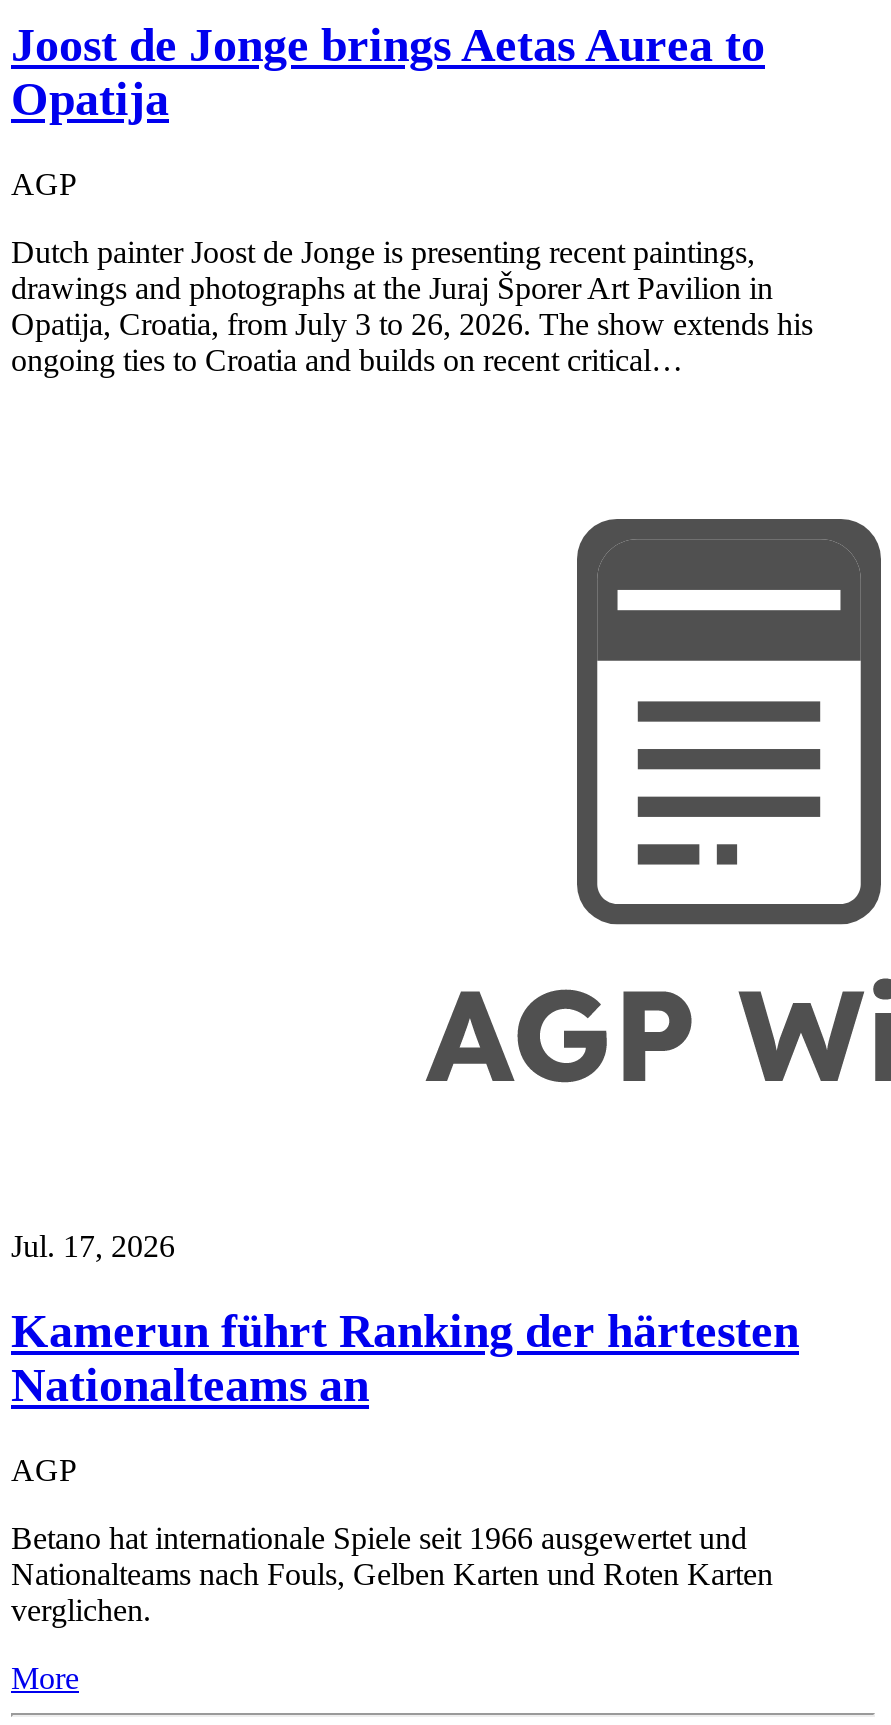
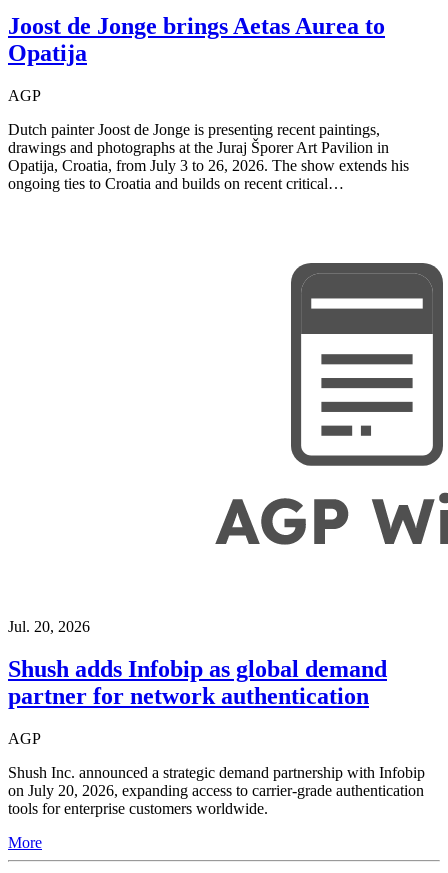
[11,1229,175,1263] Jul. 17, 2026 -> [8,618,90,635] Jul. 20, 2026
[11,1305,799,1411] Kamerun führt Ranking der härtesten | Nationalteams an -> [8,656,387,709] Shush adds Infobip as global demand | partner for network authentication
[11,1521,773,1627] Betano hat internationale Spiele seit 1966 ausgewertet und | Nationalteams nach Fouls, Gelben Karten und Roten Karten | verglichen. -> [8,764,425,817] Shush Inc. announced a strategic demand partnership with Infobip | on July 20, 2026, expanding access to carrier-grade authentication | tools for enterprise customers worldwide.

